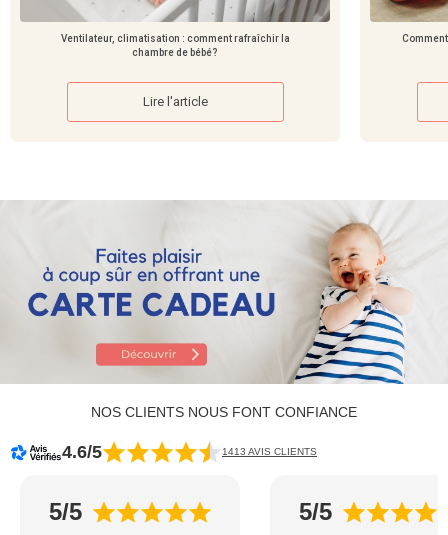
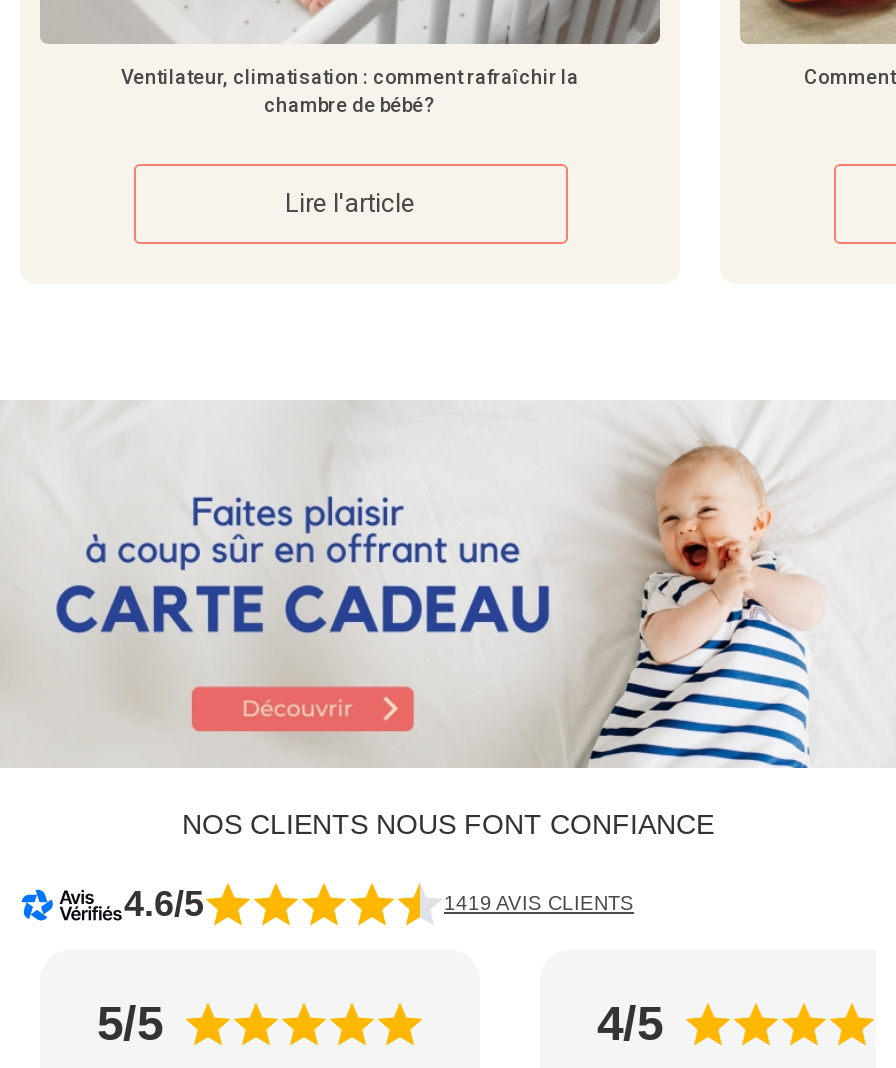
[222,446,317,457] 1413 AVIS CLIENTS -> [444,893,634,915] 1419 AVIS CLIENTS
[298,498,331,525] 5/5 -> [597,996,663,1050] 4/5

